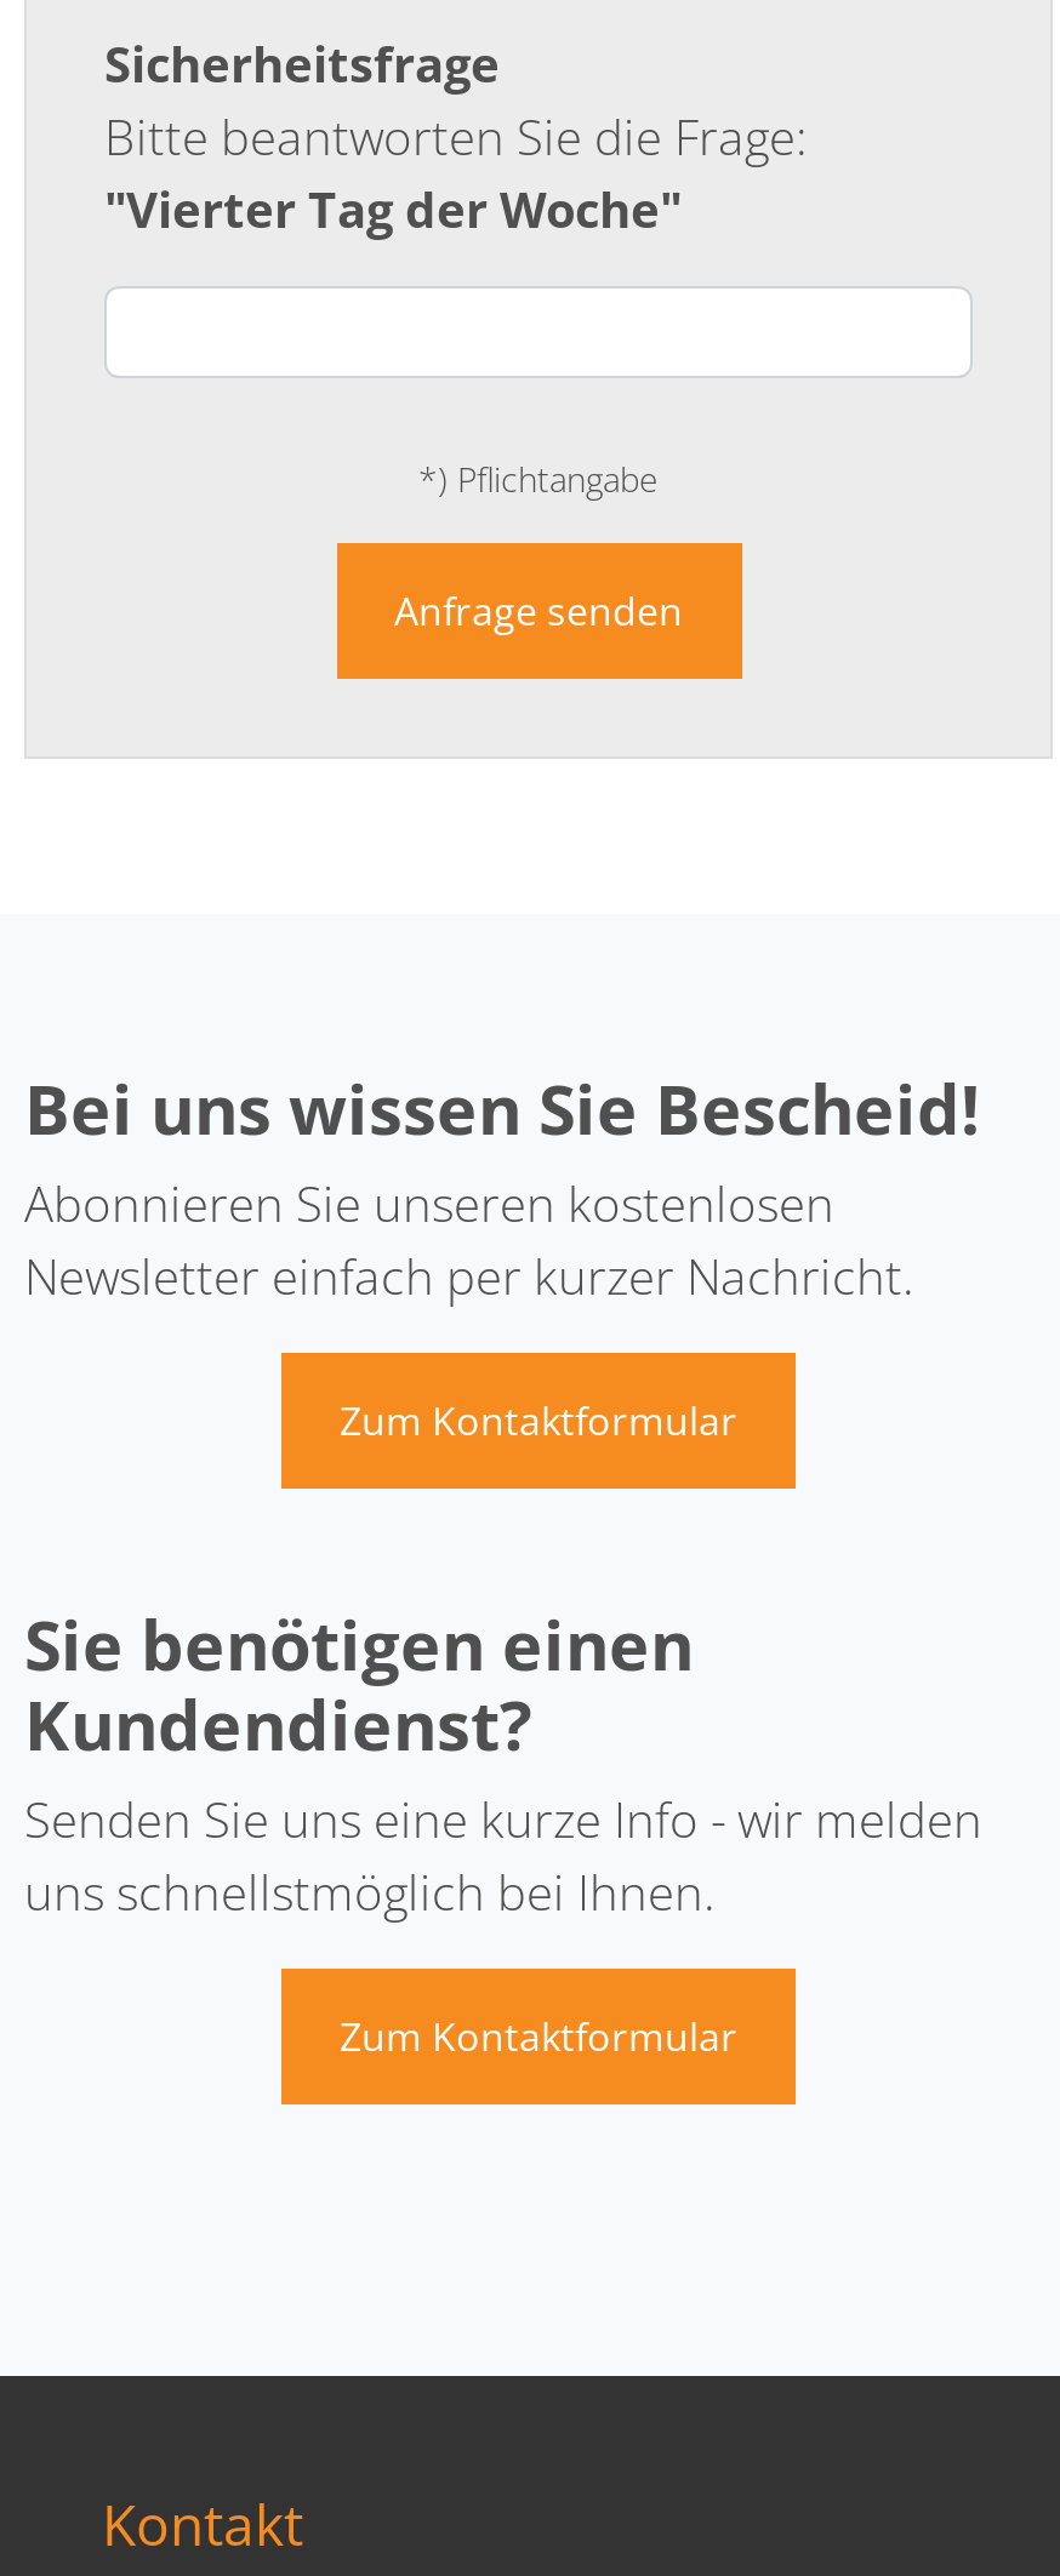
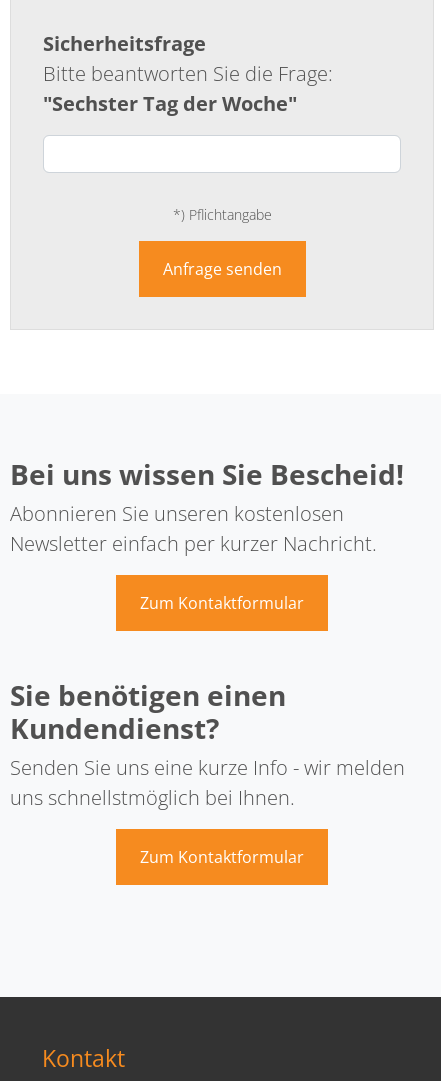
[104,177,682,242] "Vierter Tag der Woche" -> [43,90,297,117] "Sechster Tag der Woche"

